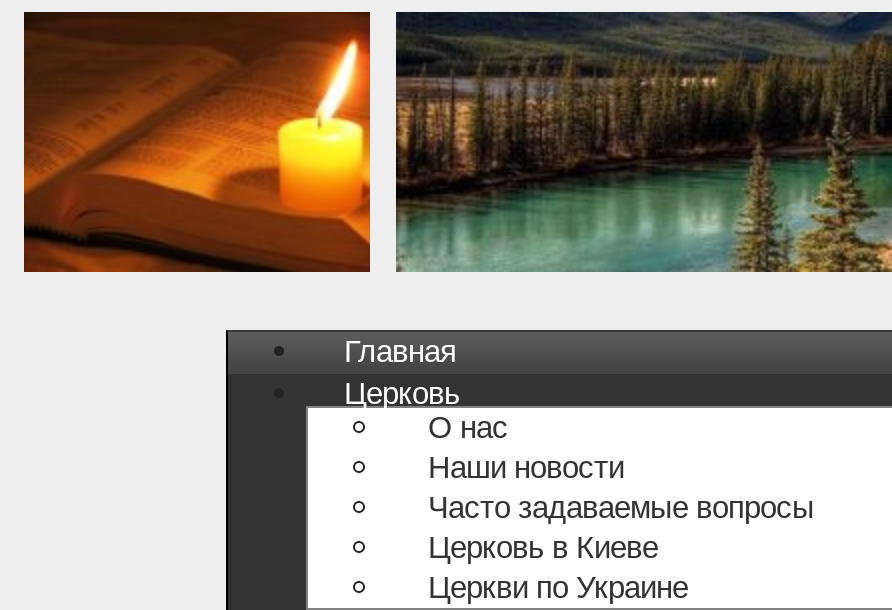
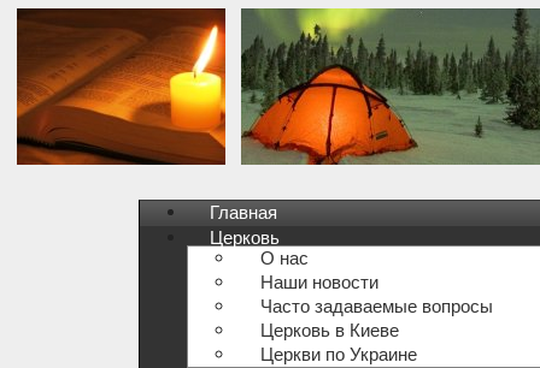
[394,10,886,274] [image] -> [240,7,536,166] [image]

